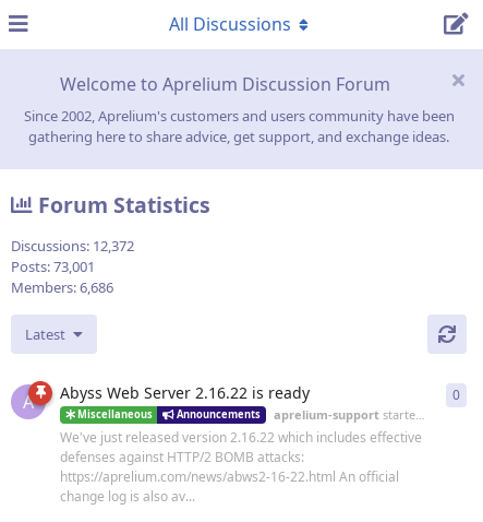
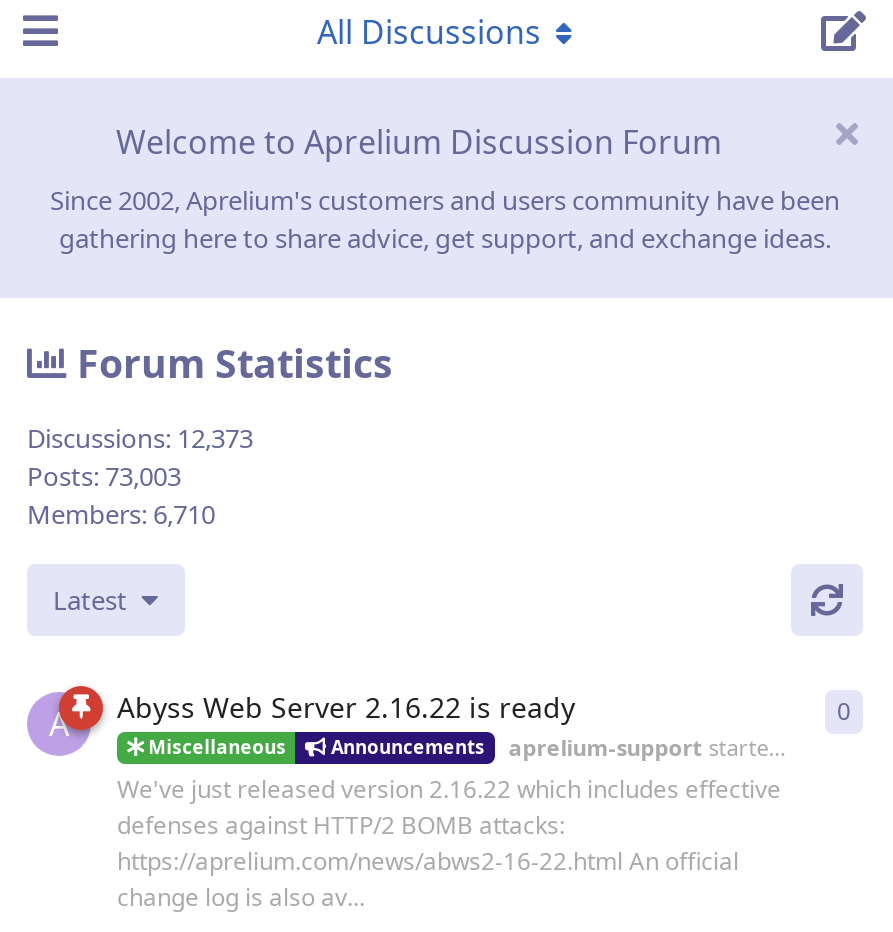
[11,236,134,256] Discussions: 12,372 -> [27,420,253,456] Discussions: 12,373
[11,257,95,277] Posts: 73,001 -> [27,458,181,494] Posts: 73,003
[11,278,113,297] Members: 6,686 -> [27,496,215,532] Members: 6,710

